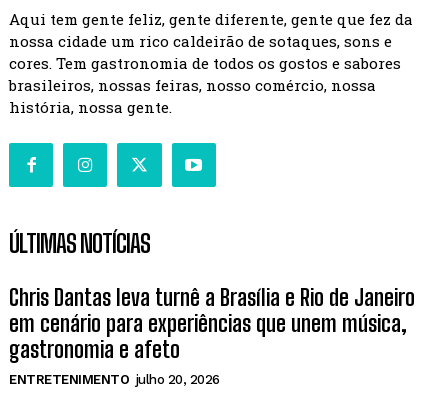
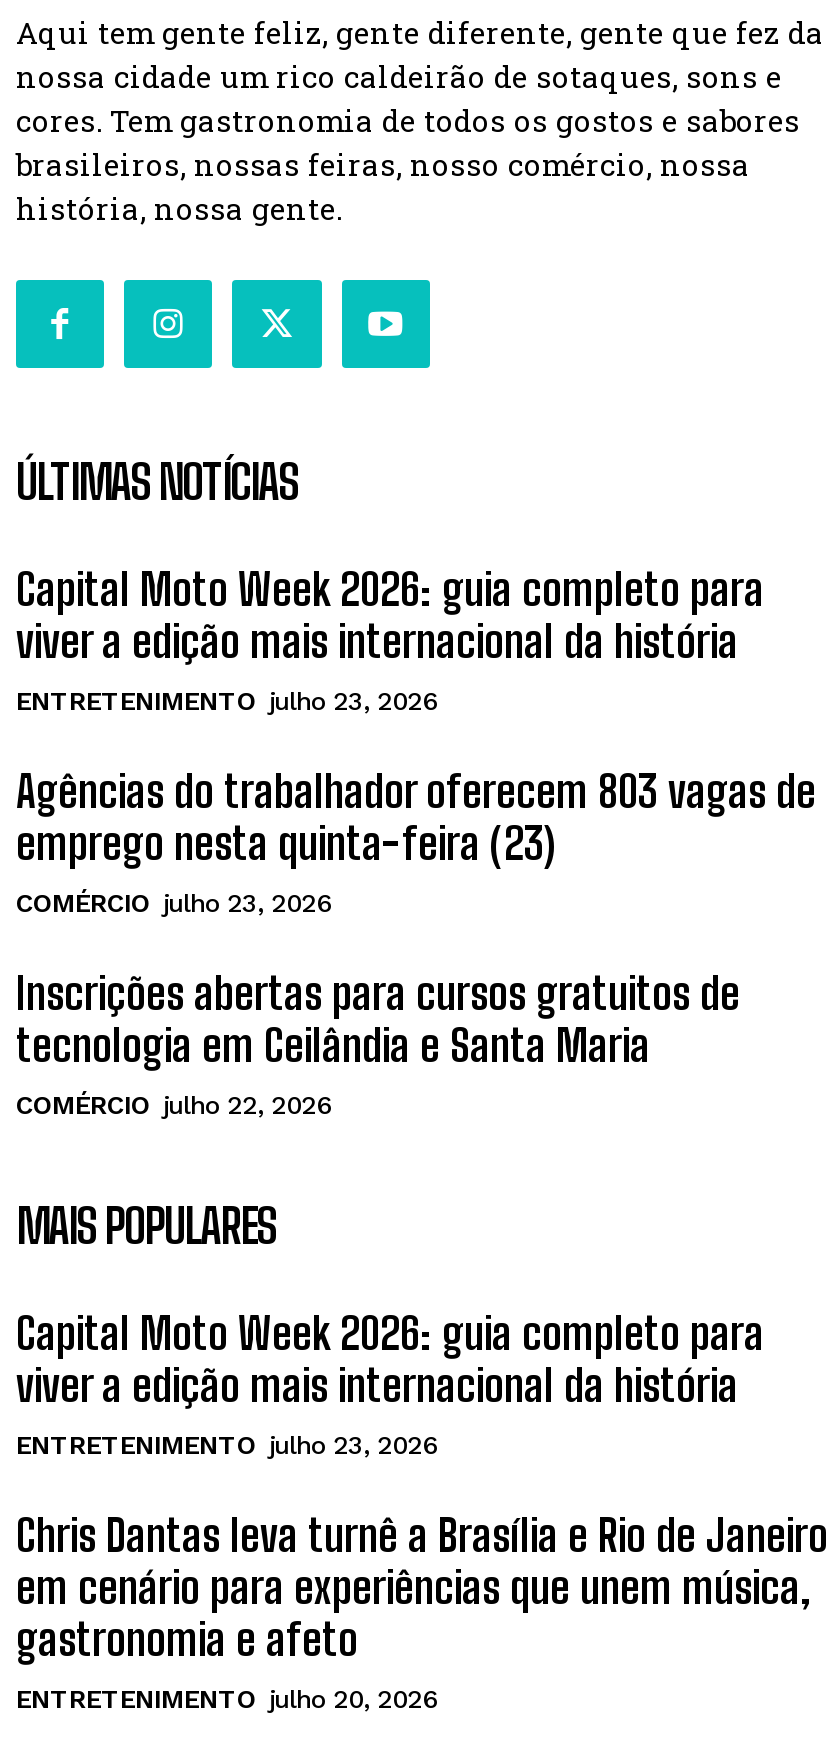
none -> [16,563,816,1461] Capital Moto Week 2026: guia completo para | viver a edição mais internacional da história | ENTRETENIMENTO julho 23, 2026 | Agências do trabalhador oferecem 803 vagas de | emprego nesta quinta-feira (23) | COMÉRCIO julho 23, 2026 | Inscrições abertas para cursos gratuitos de | tecnologia em Ceilândia e Santa Maria | COMÉRCIO julho 22, 2026 | MAIS POPULARES | Capital Moto Week 2026: guia completo para | viver a edição mais internacional da história | ENTRETENIMENTO julho 23, 2026

